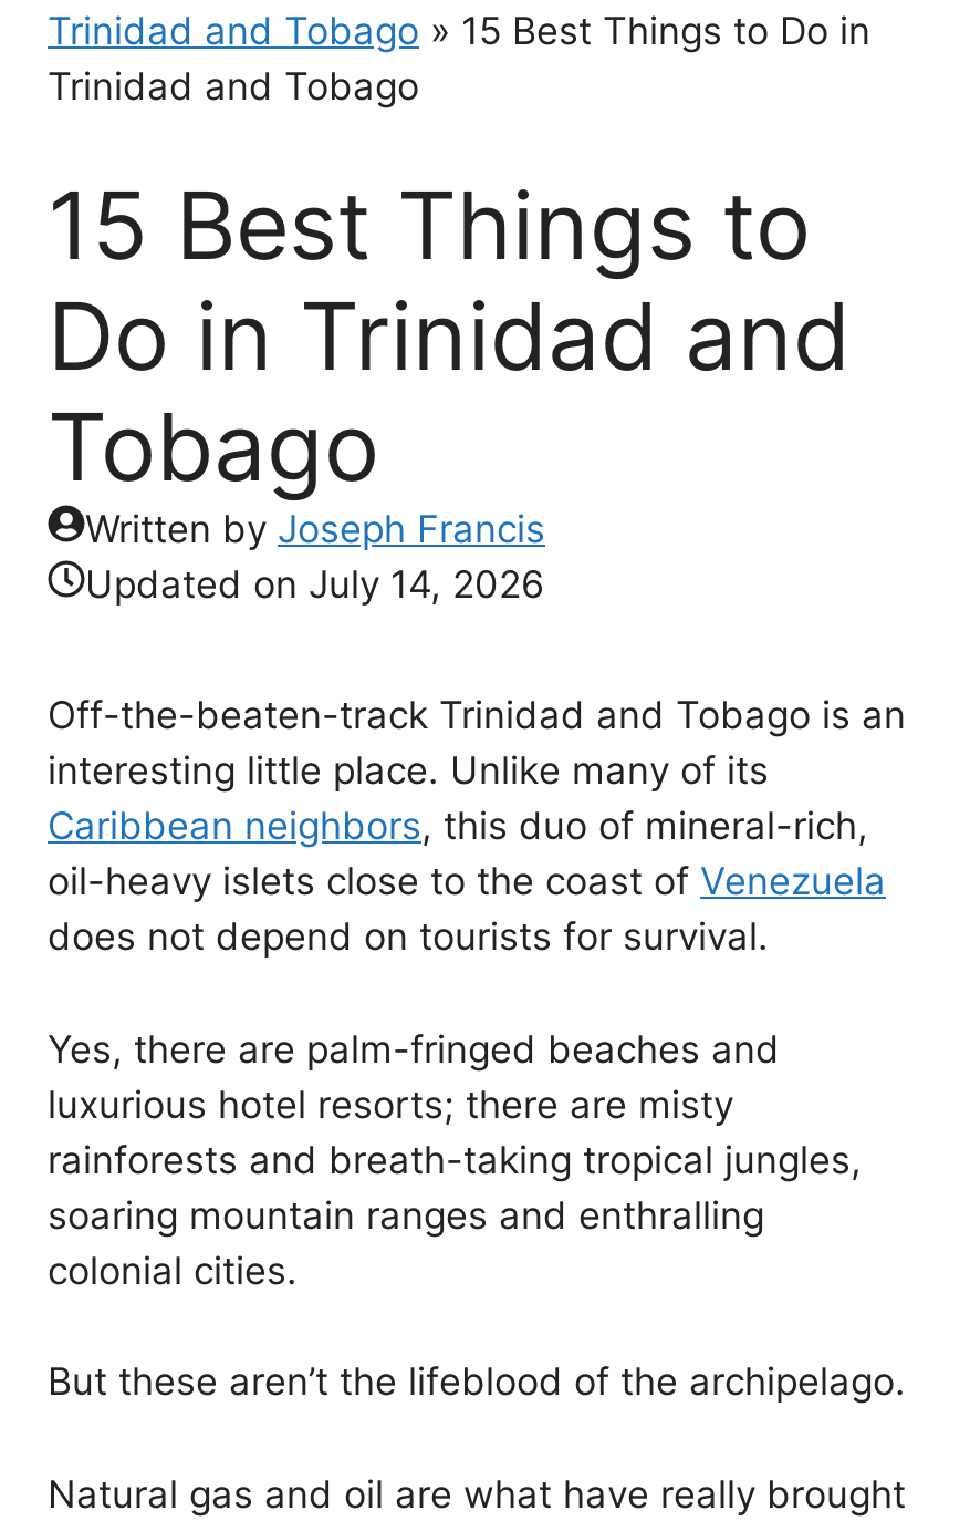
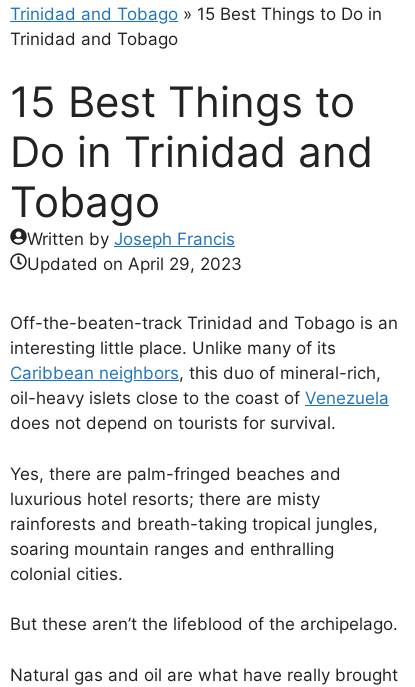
[85,562,545,607] Updated on July 14, 2026 -> [27,254,242,274] Updated on April 29, 2023

